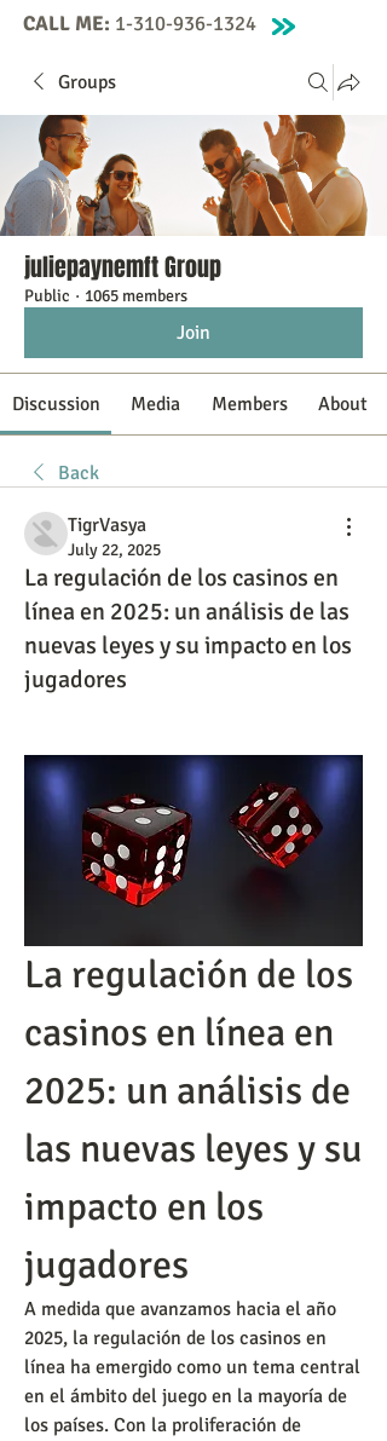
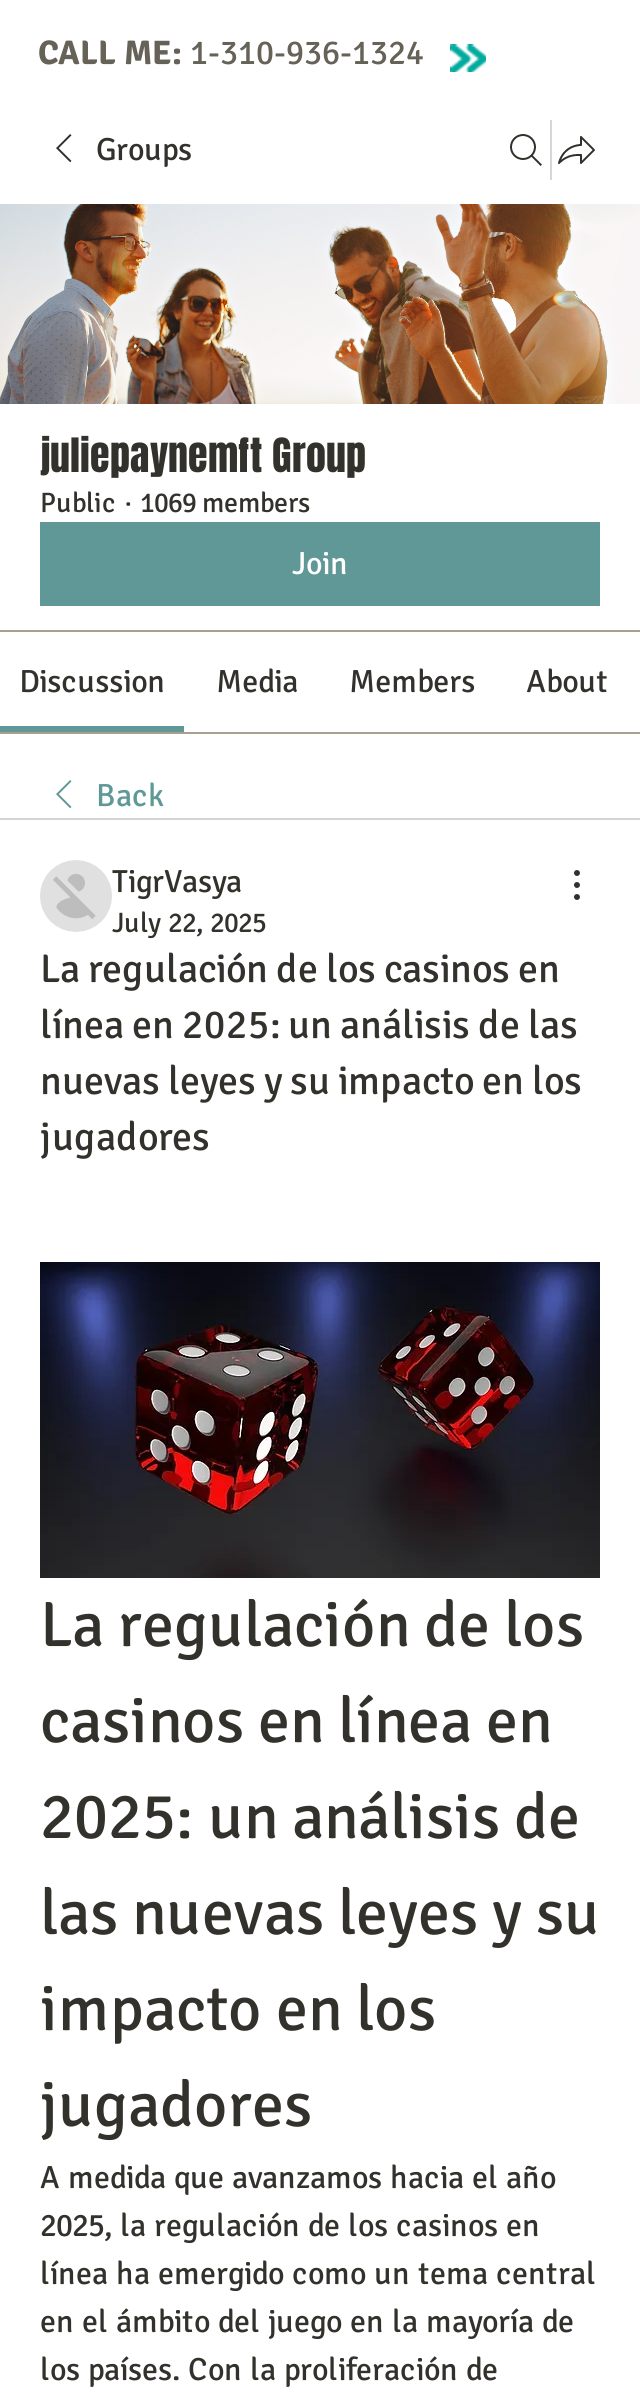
[24,286,187,306] Public · 1065 members -> [40,486,310,520] Public · 1069 members

